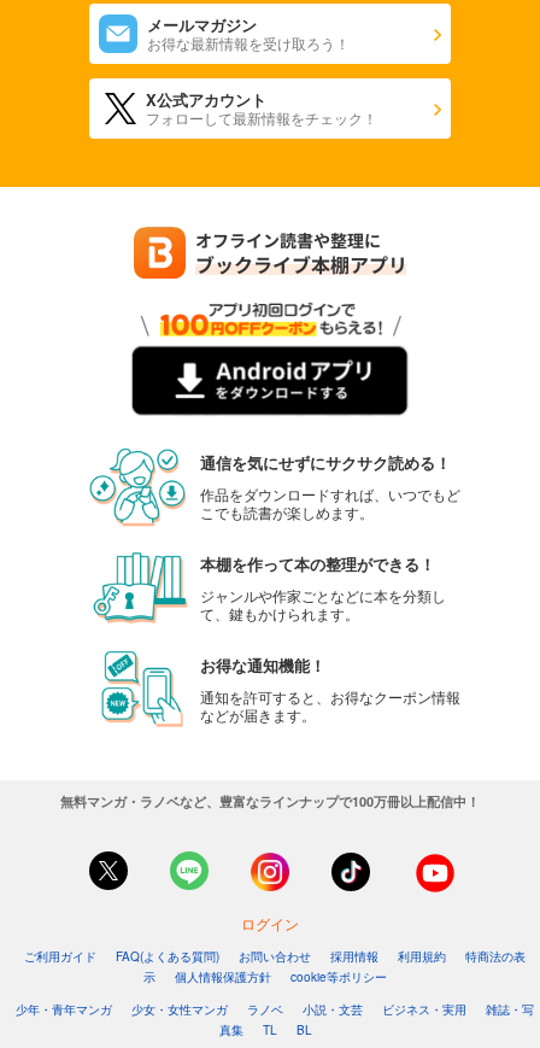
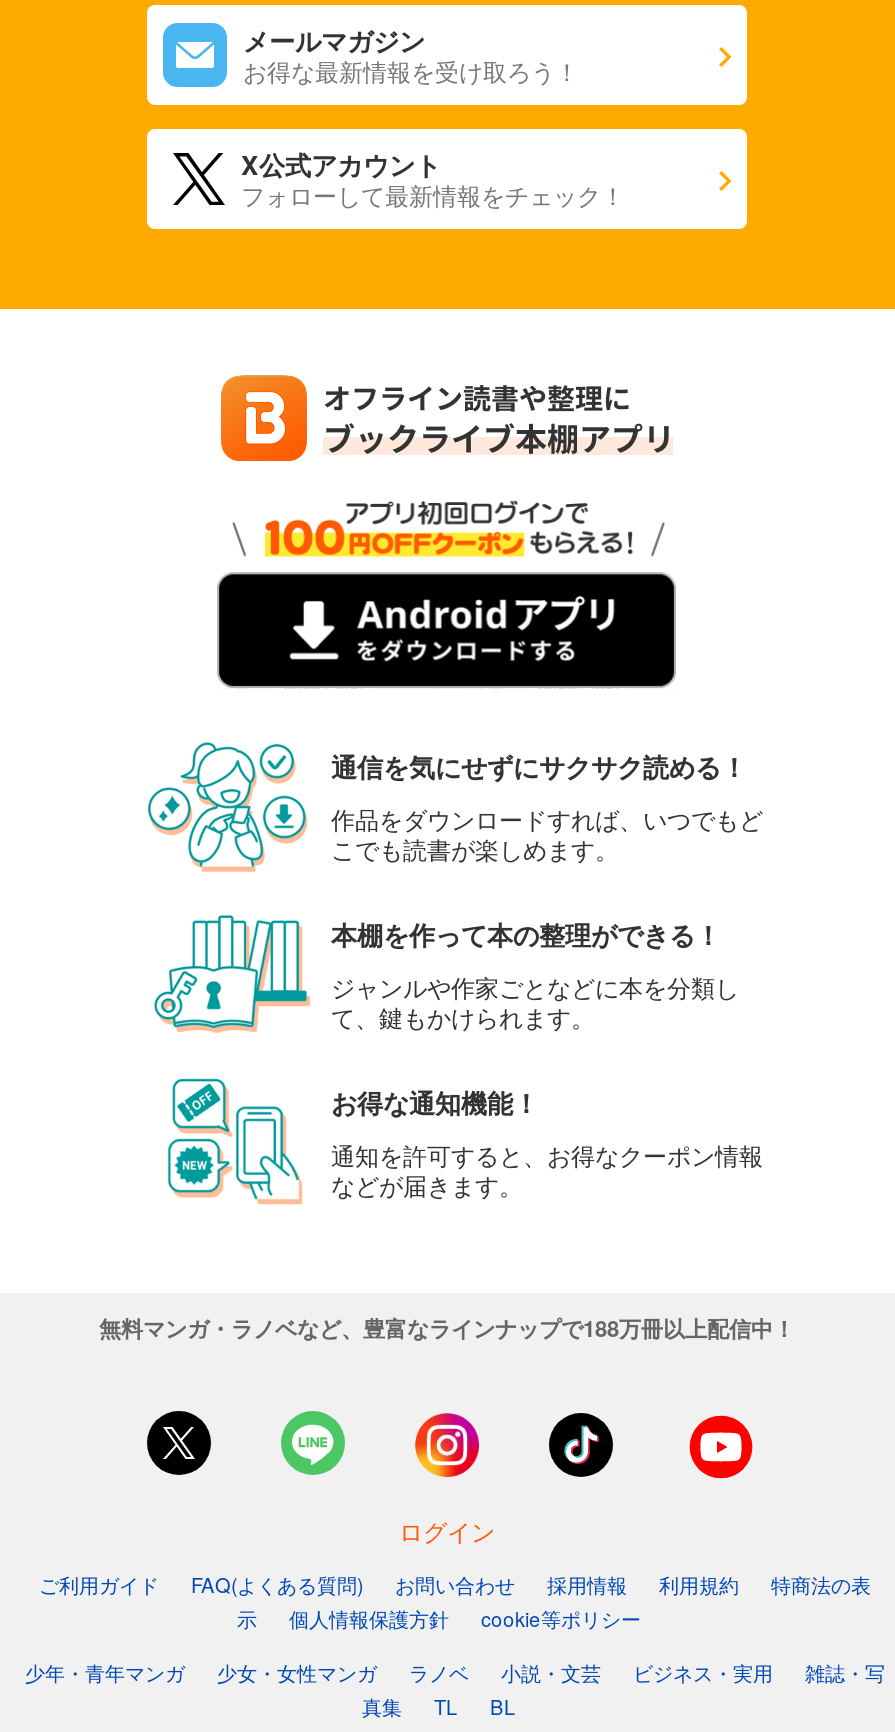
[60,793,480,811] 無料マンガ・ラノベなど、豊富なラインナップで100万冊以上配信中！ -> [99,1314,795,1344] 無料マンガ・ラノベなど、豊富なラインナップで188万冊以上配信中！

